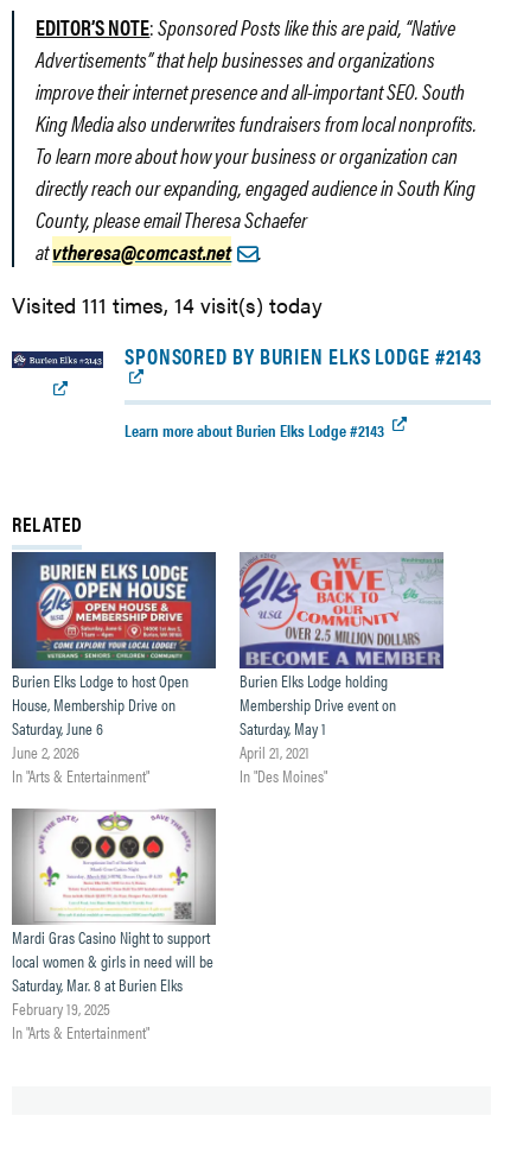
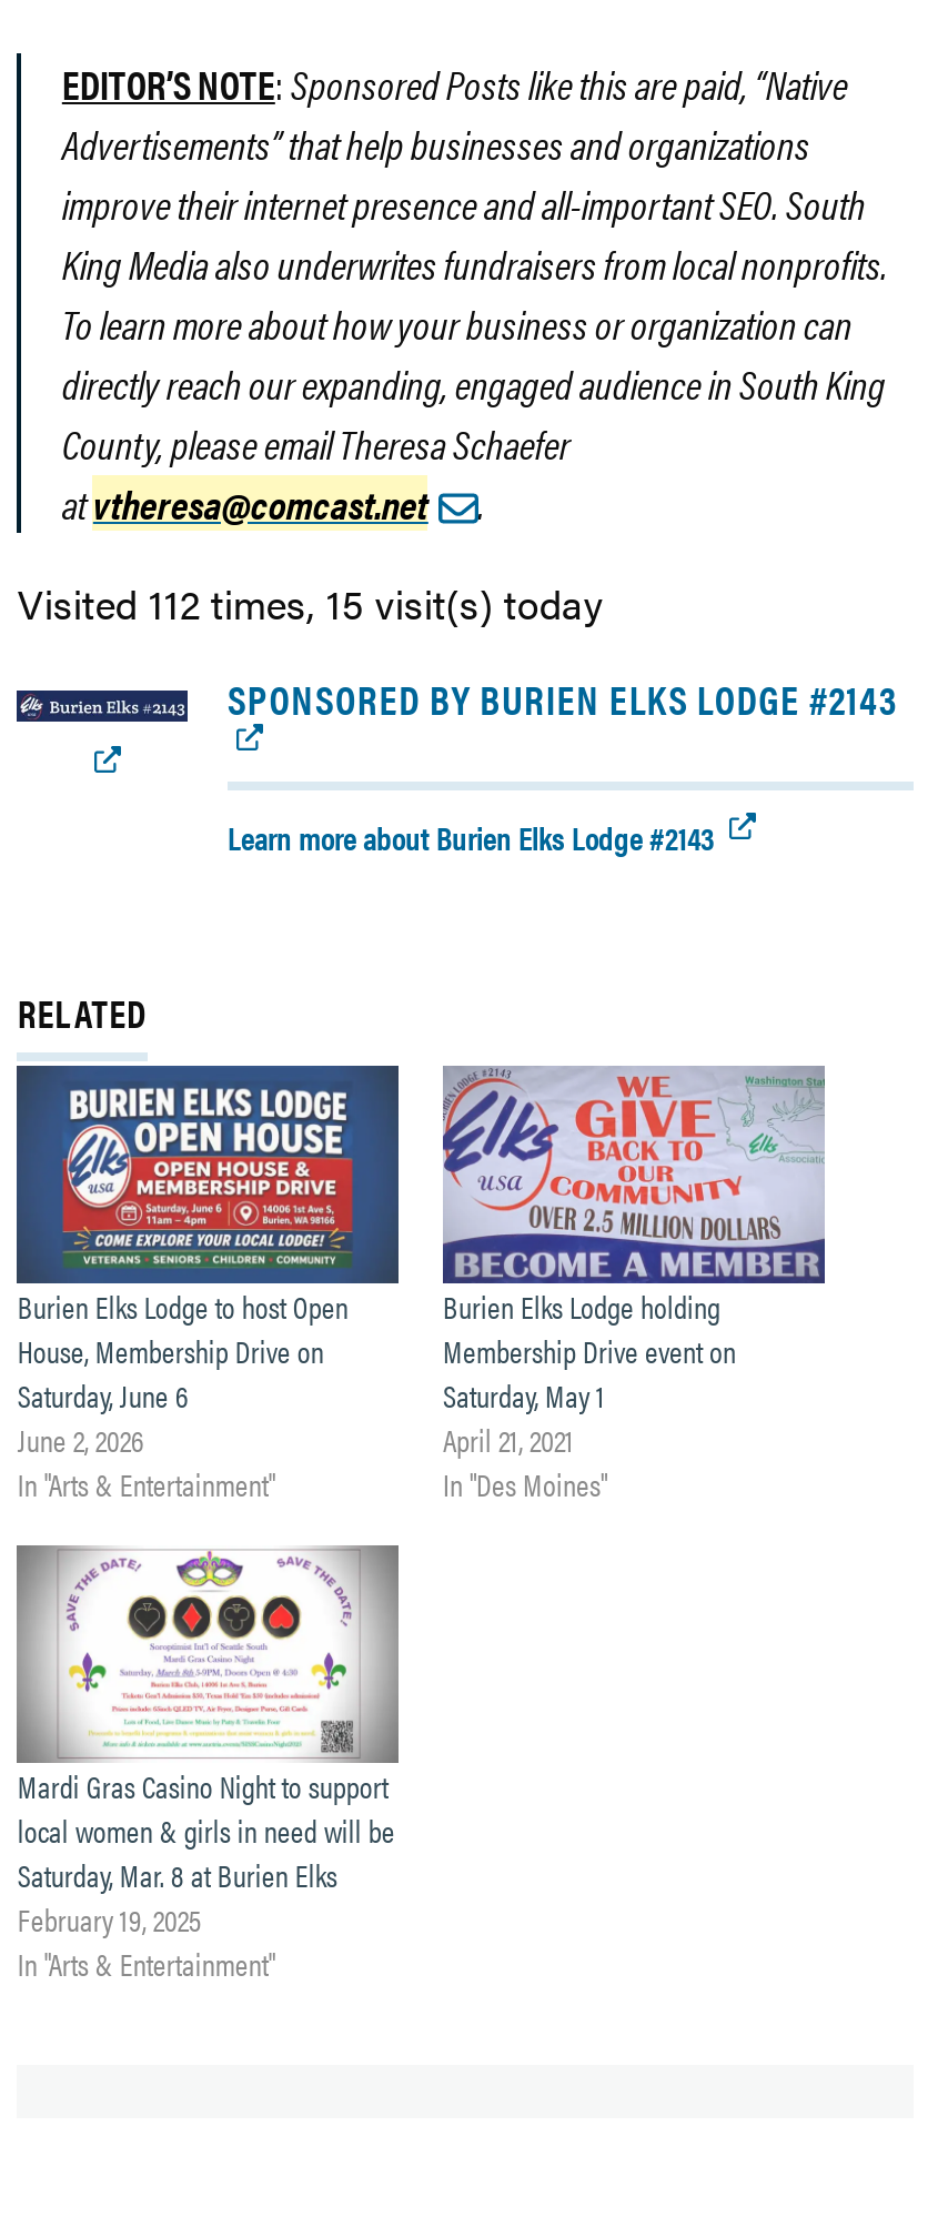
[12,290,323,320] Visited 111 times, 14 visit(s) today -> [18,576,604,631] Visited 112 times, 15 visit(s) today

